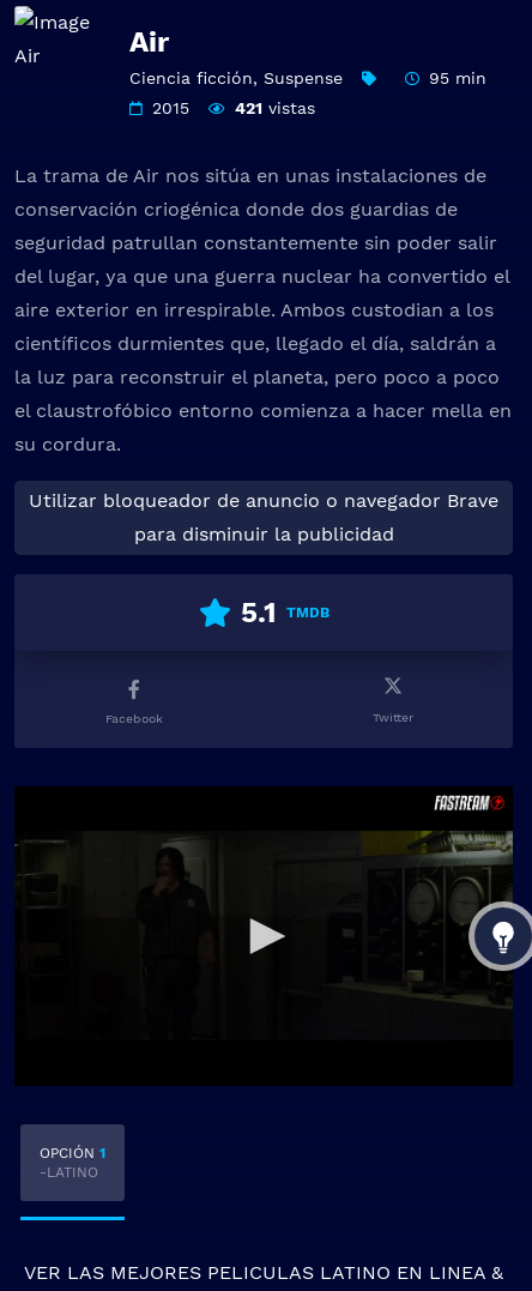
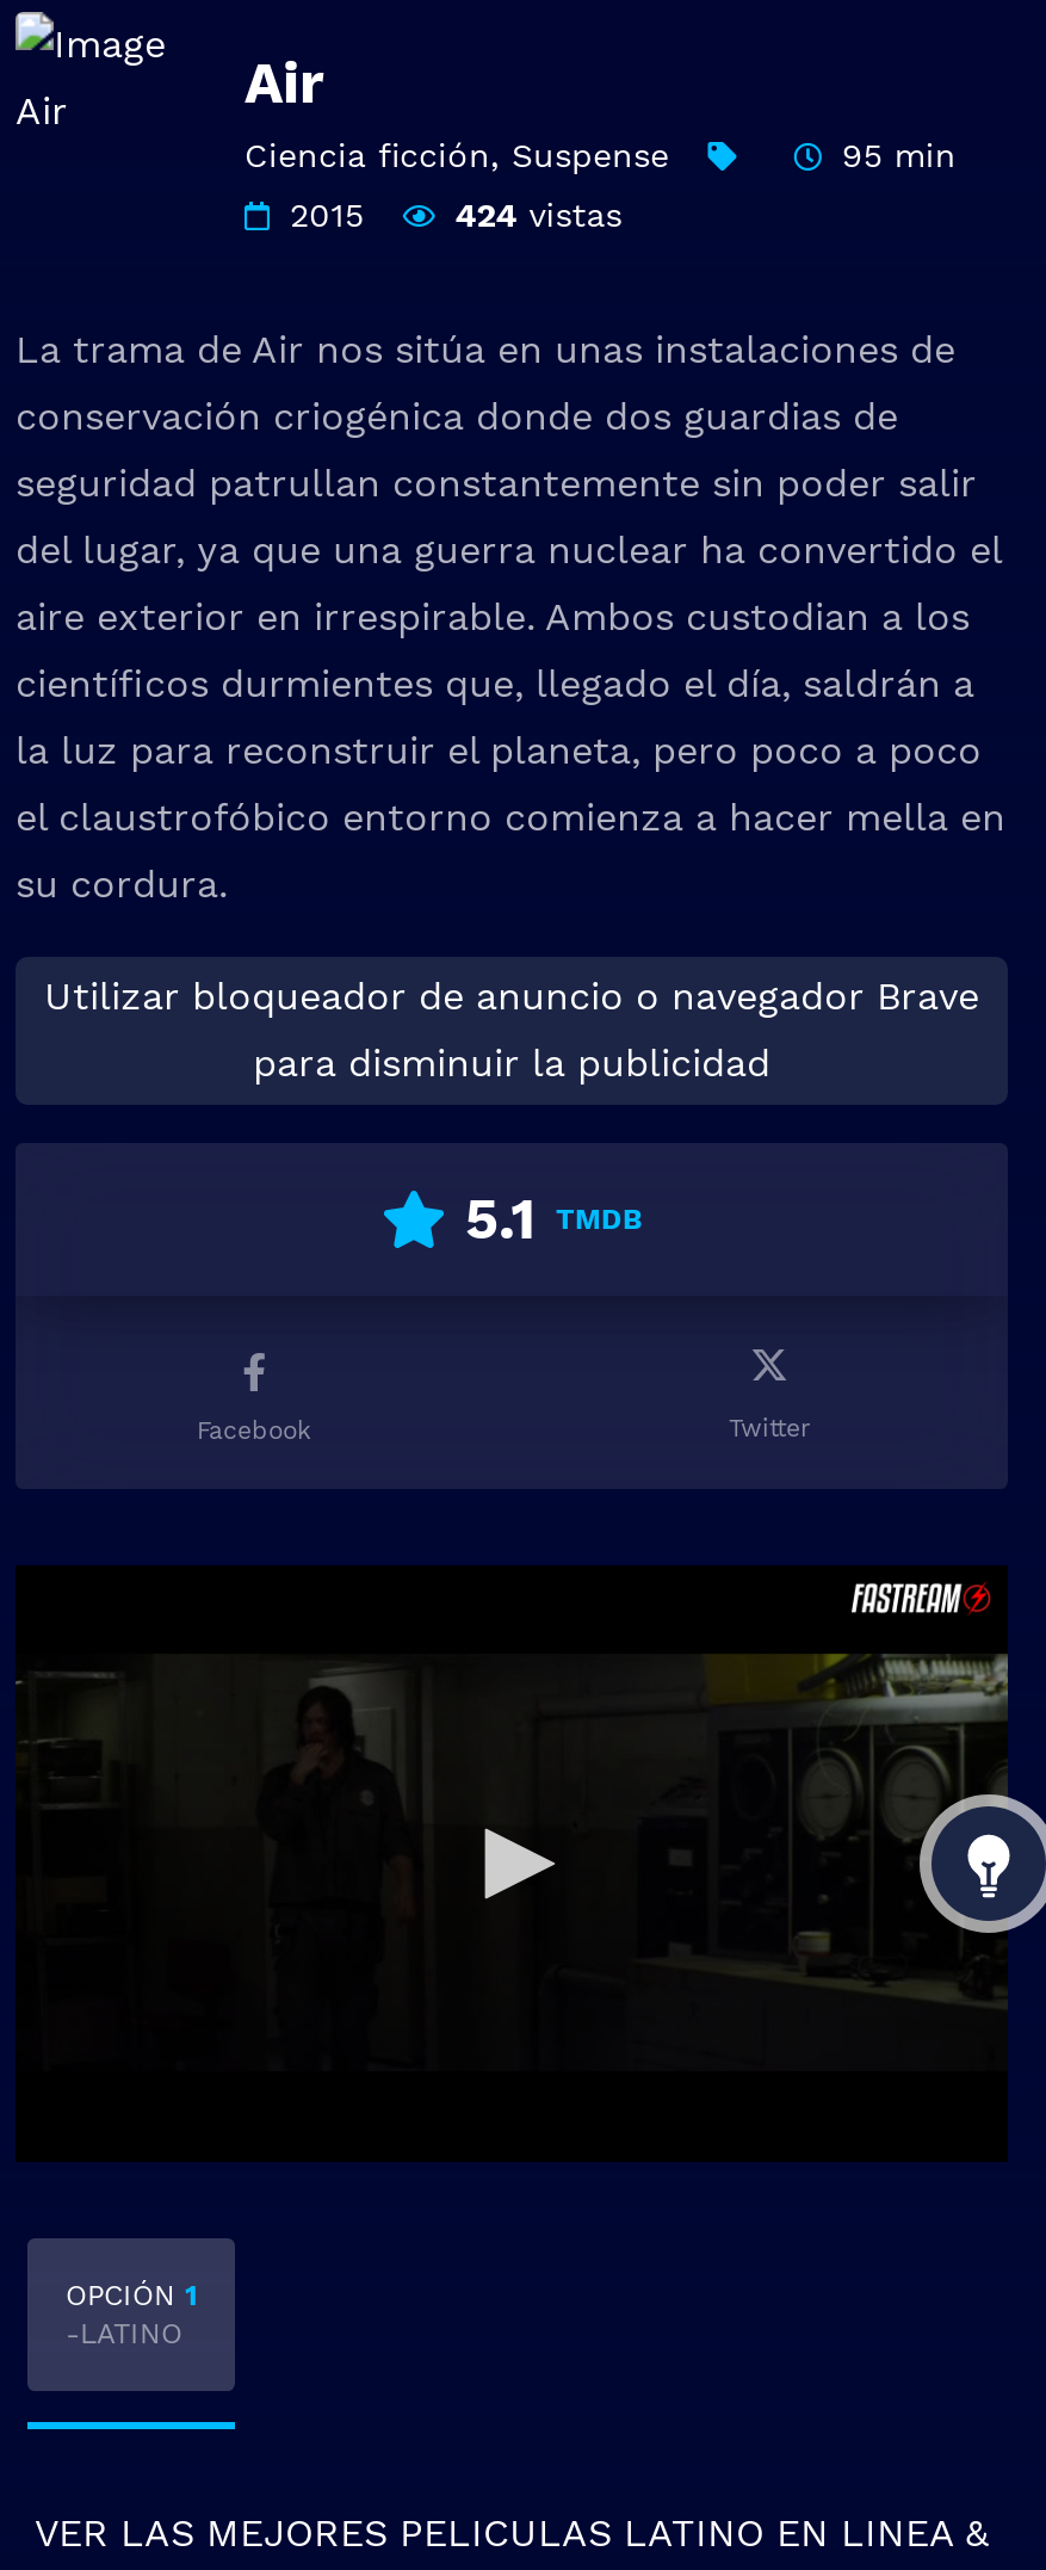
[235,98,315,117] 421 vistas -> [455,196,622,234] 424 vistas

